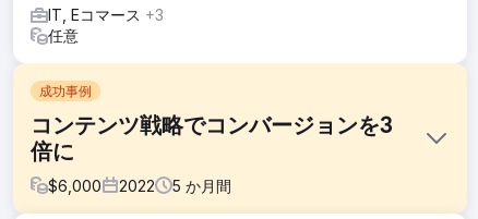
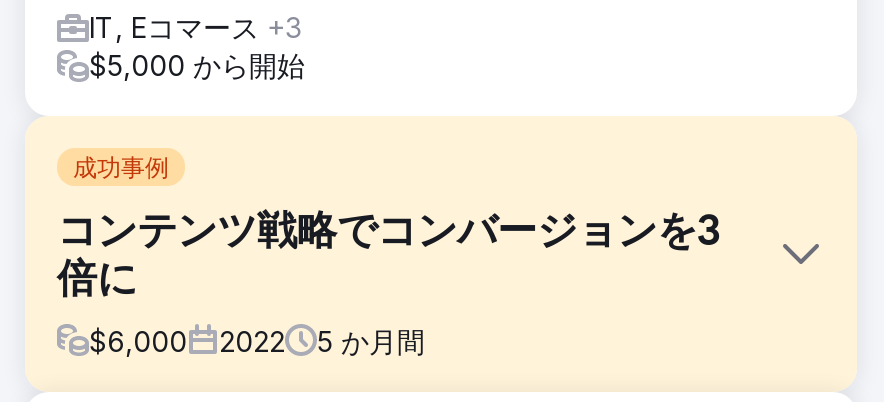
[48,26,79,44] 任意 -> [89,47,305,81] $5,000 から開始

